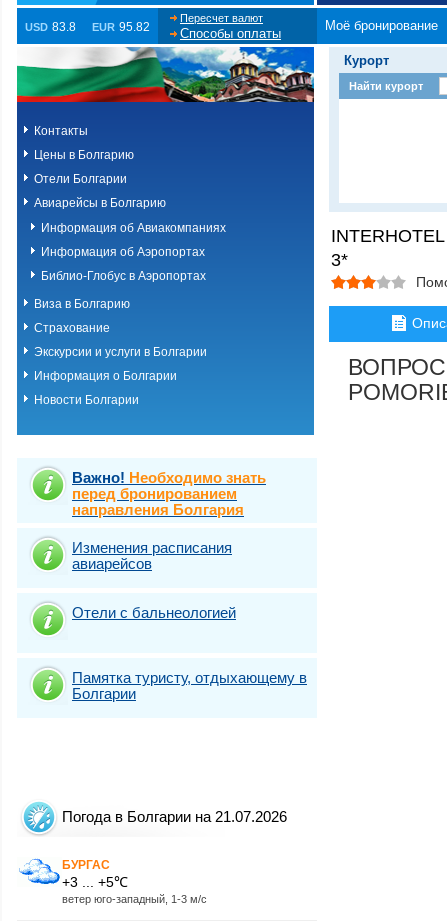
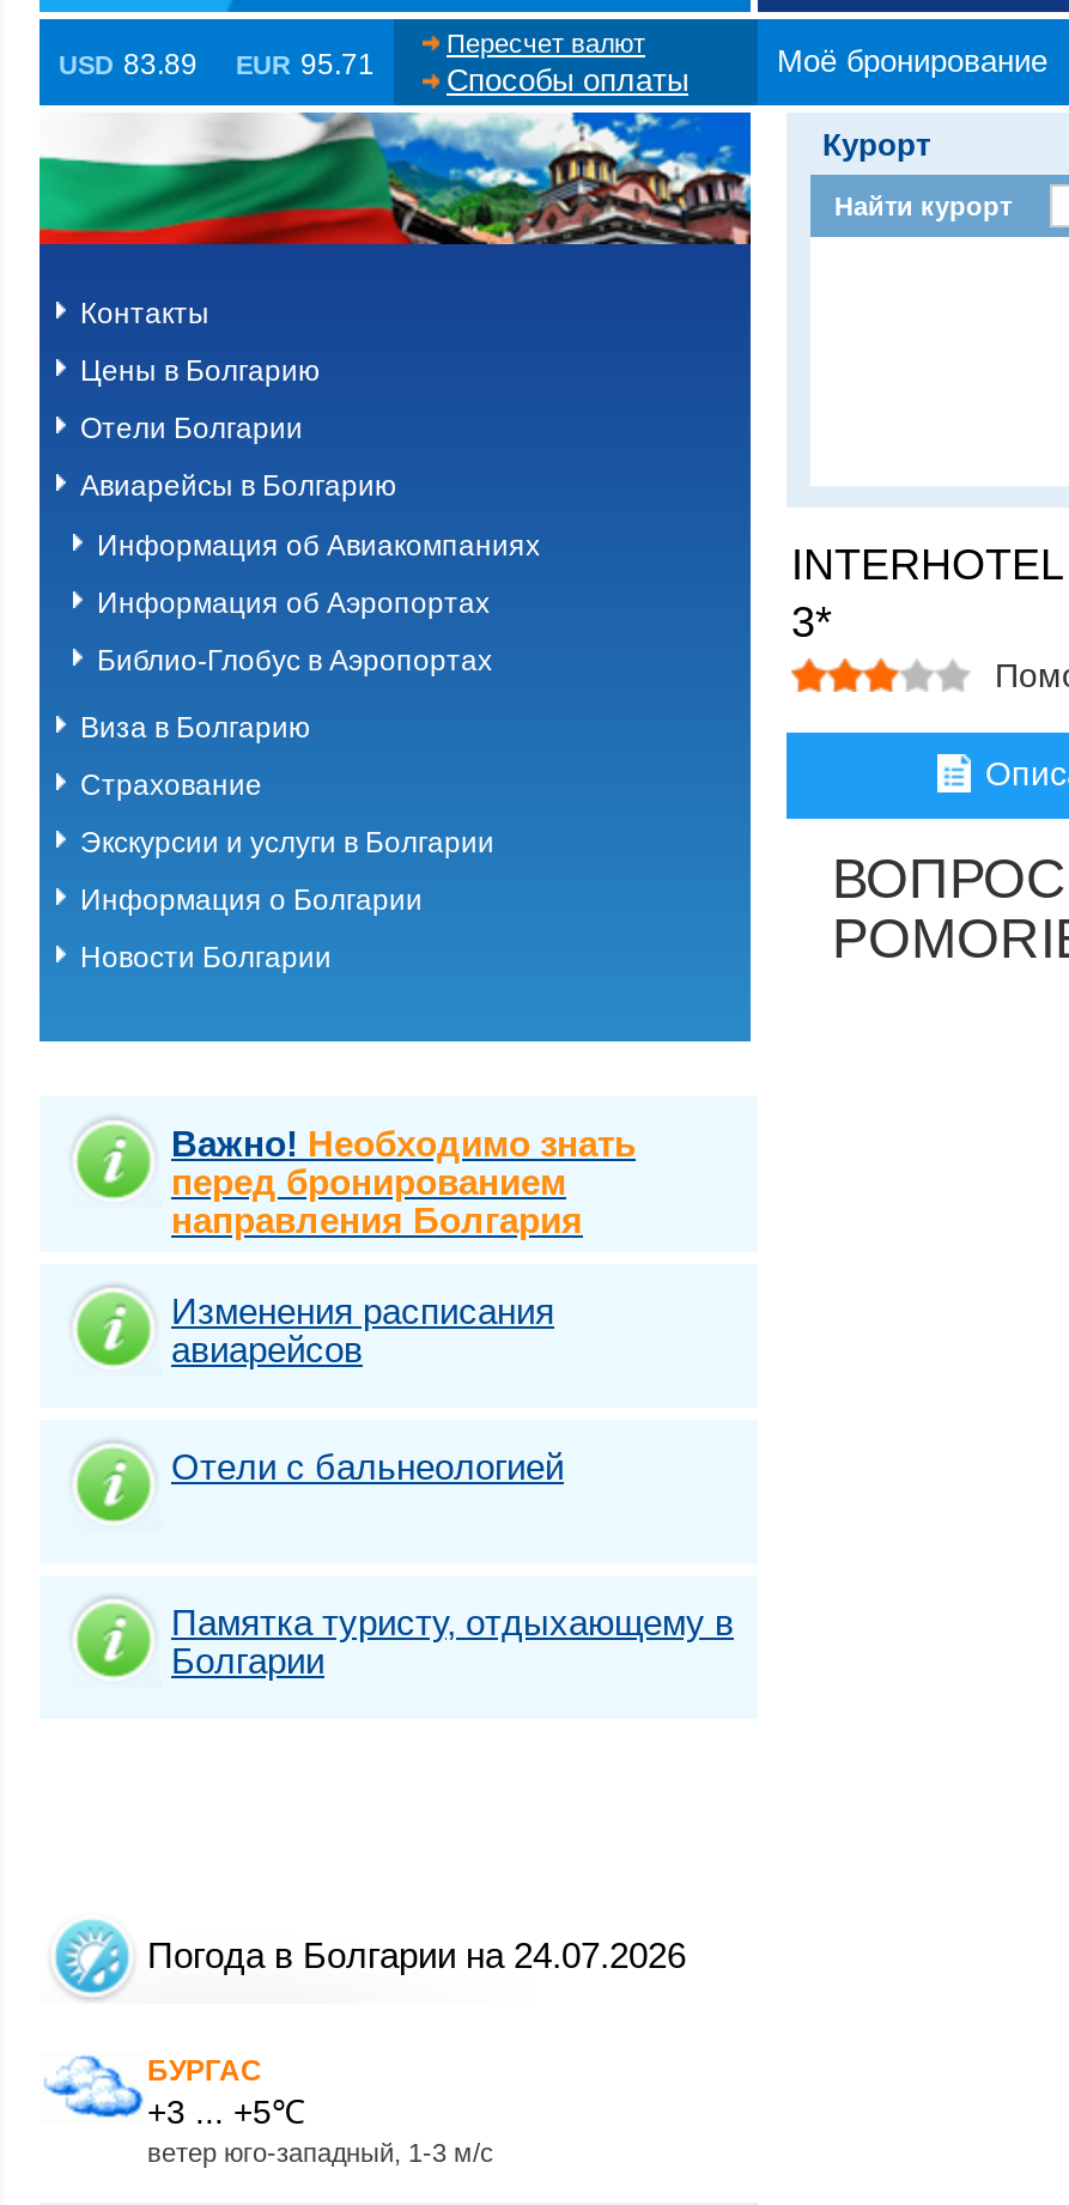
[25,20,76,34] USD 83.8 -> [59,48,198,81] USD 83.89
[92,20,150,34] EUR 95.82 -> [236,48,375,81] EUR 95.71
[62,808,287,825] Погода в Болгарии на 21.07.2026 -> [147,1934,686,1975] Погода в Болгарии на 24.07.2026

